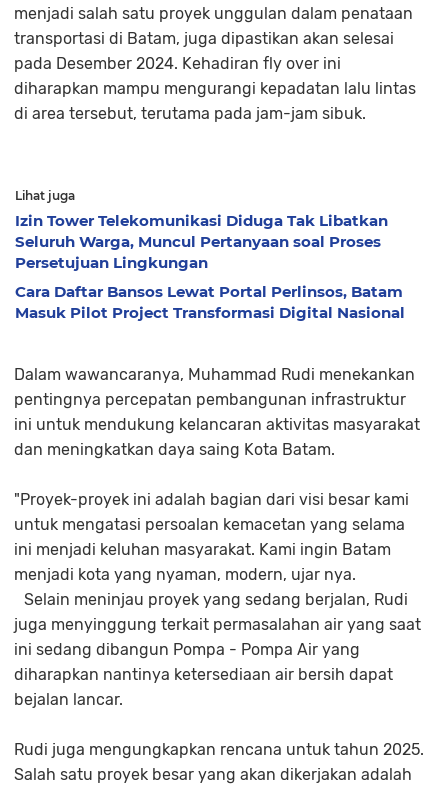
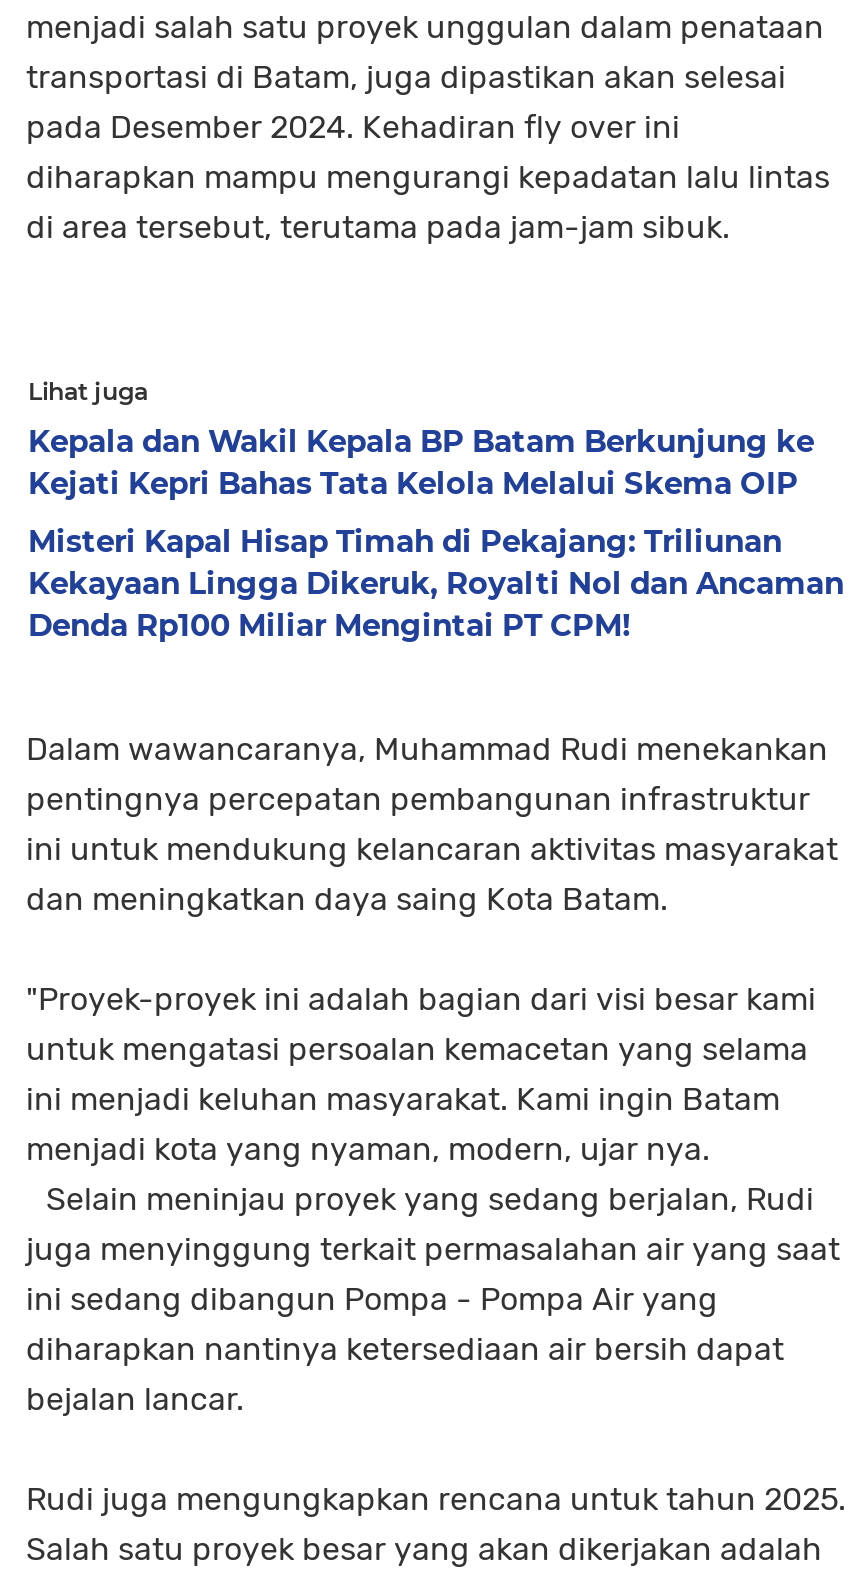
[15,211,388,272] Izin Tower Telekomunikasi Diduga Tak Libatkan | Seluruh Warga, Muncul Pertanyaan soal Proses | Persetujuan Lingkungan -> [28,422,814,502] Kepala dan Wakil Kepala BP Batam Berkunjung ke | Kejati Kepri Bahas Tata Kelola Melalui Skema OIP
[15,282,405,322] Cara Daftar Bansos Lewat Portal Perlinsos, Batam | Masuk Pilot Project Transformasi Digital Nasional -> [28,522,844,644] Misteri Kapal Hisap Timah di Pekajang: Triliunan | Kekayaan Lingga Dikeruk, Royalti Nol dan Ancaman | Denda Rp100 Miliar Mengintai PT CPM!

